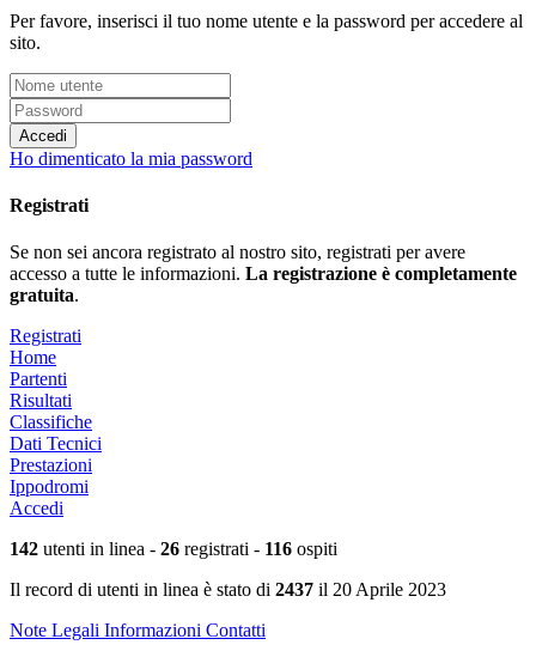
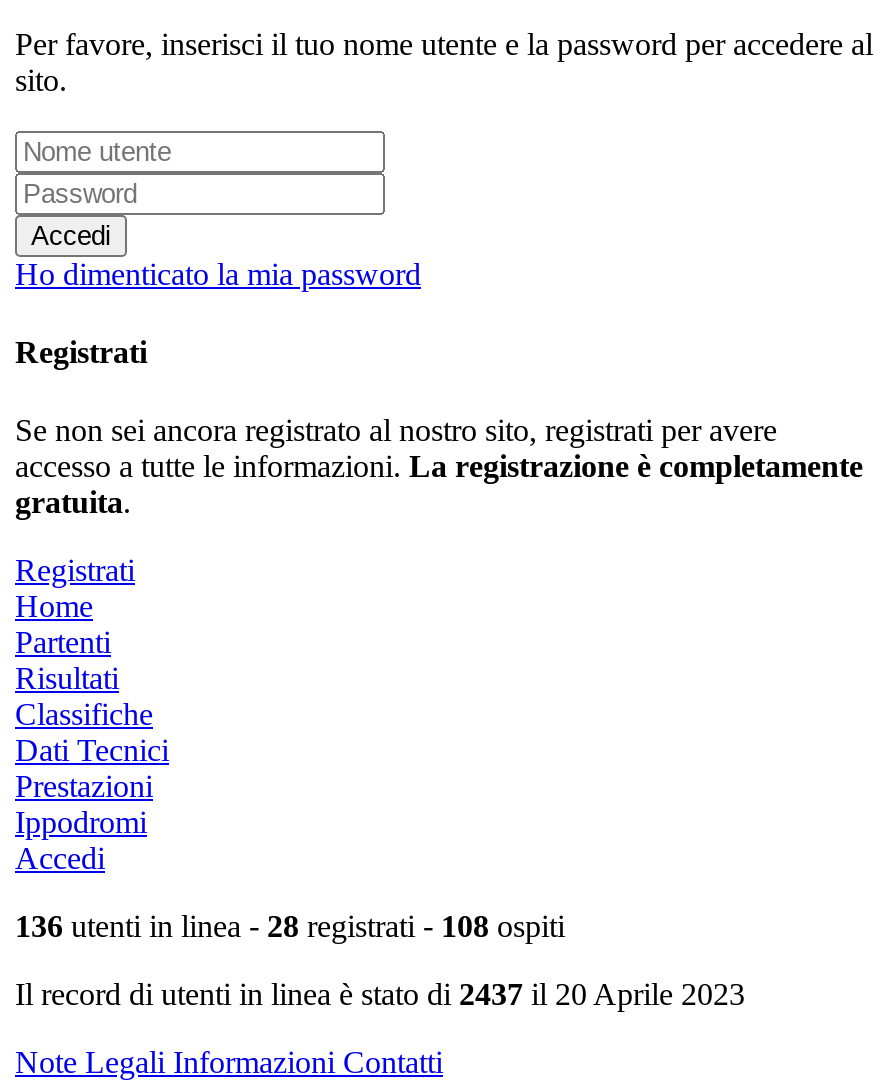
[10,539,337,559] 142 utenti in linea - 26 registrati - 116 ospiti -> [15,909,565,943] 136 utenti in linea - 28 registrati - 108 ospiti

